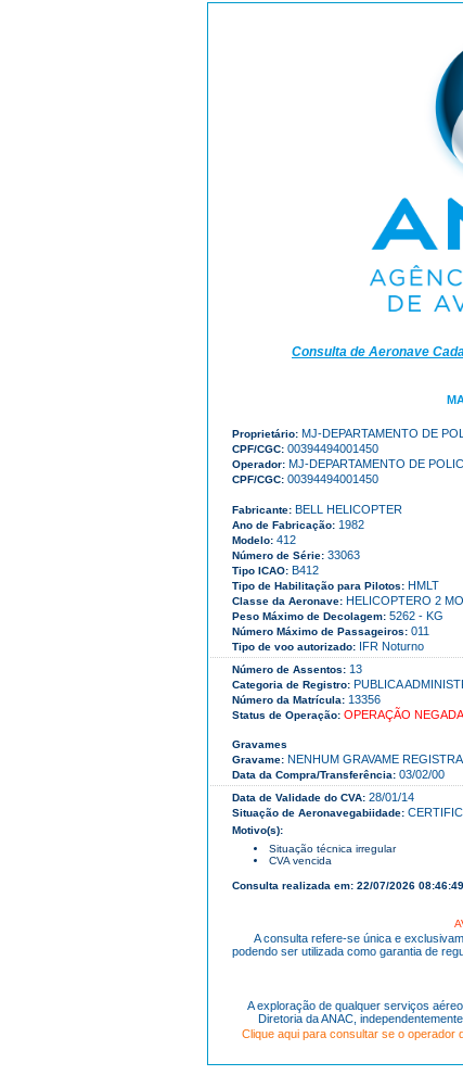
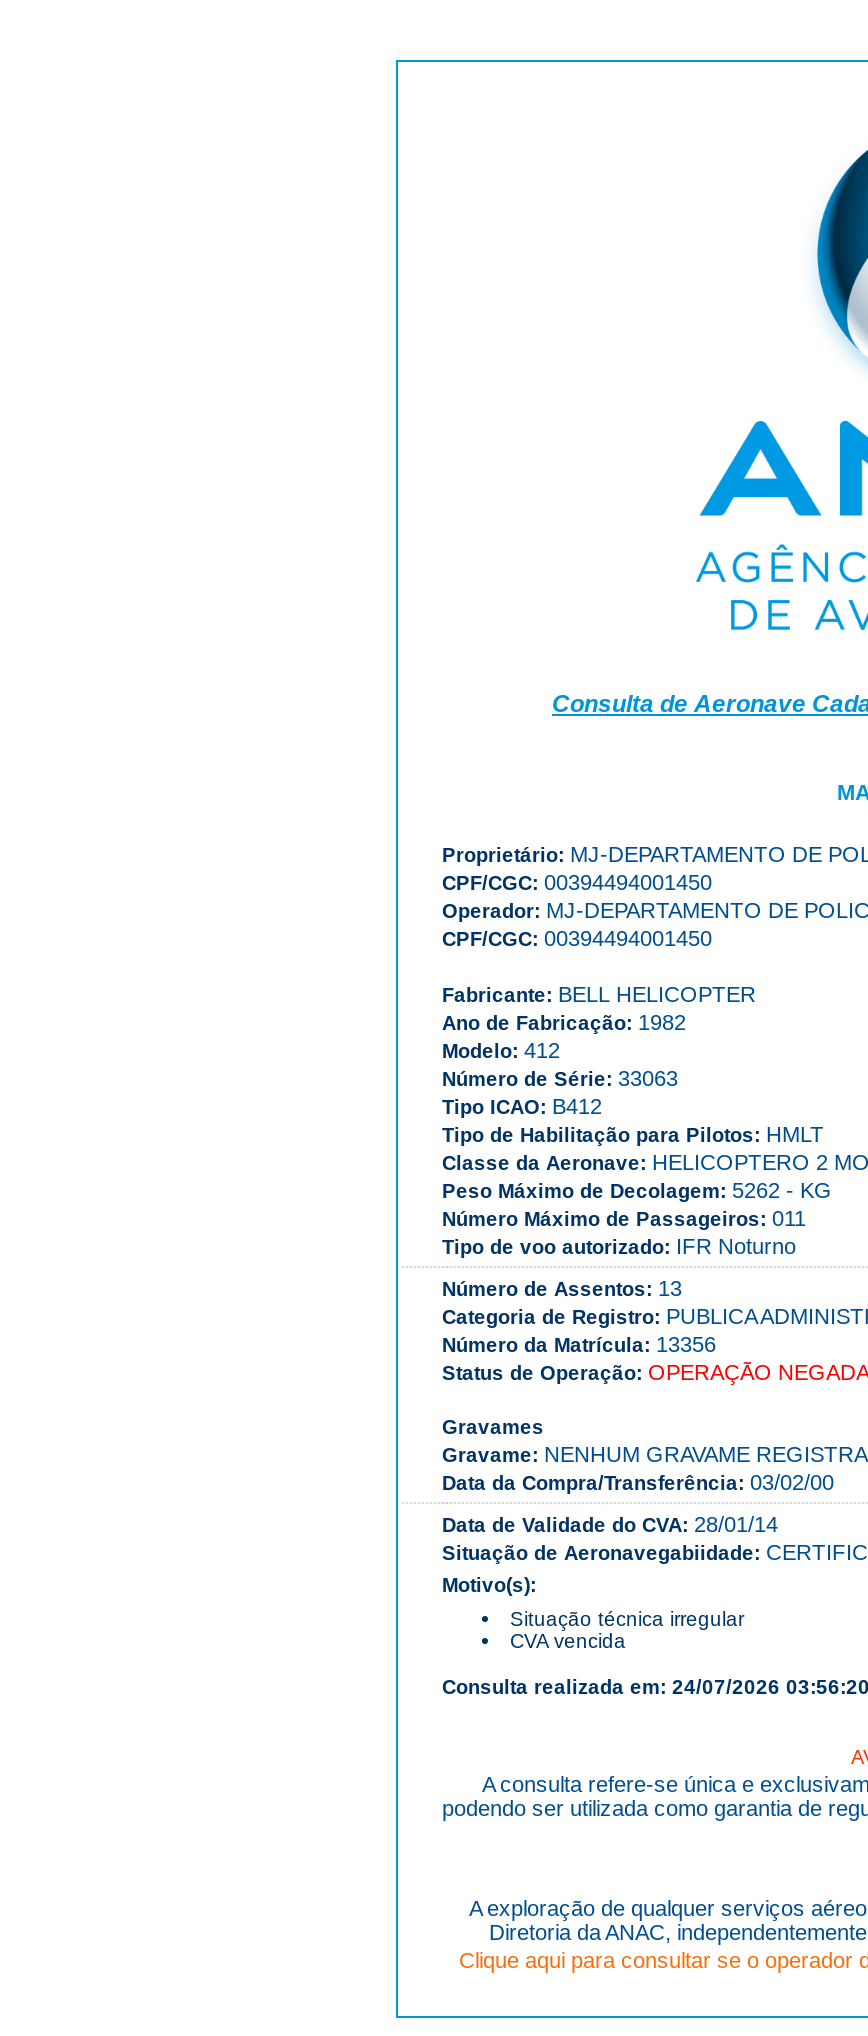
[232,880,463,891] Consulta realizada em: 22/07/2026 08:46:49 -> [442,1676,868,1698] Consulta realizada em: 24/07/2026 03:56:20

